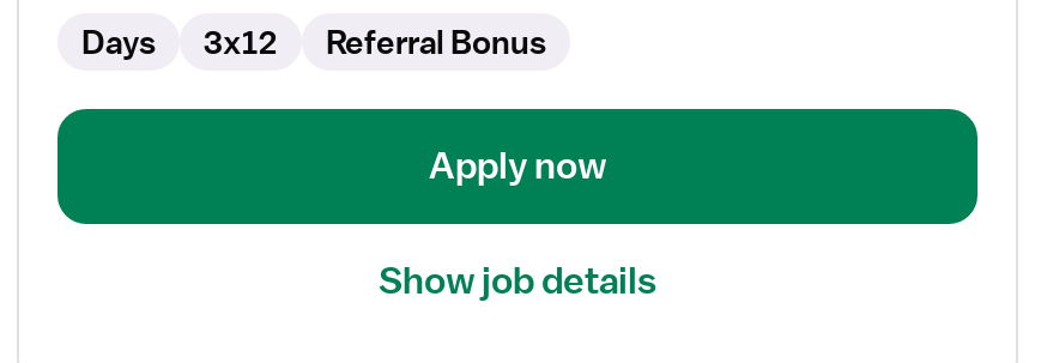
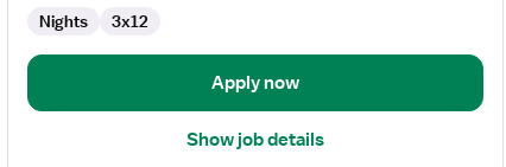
[81,20,156,63] Days -> [39,11,88,32] Nights
[326,20,546,63] Referral Bonus -> none

